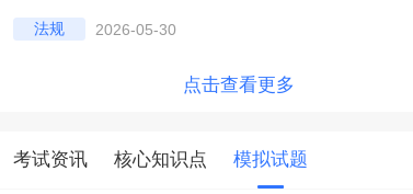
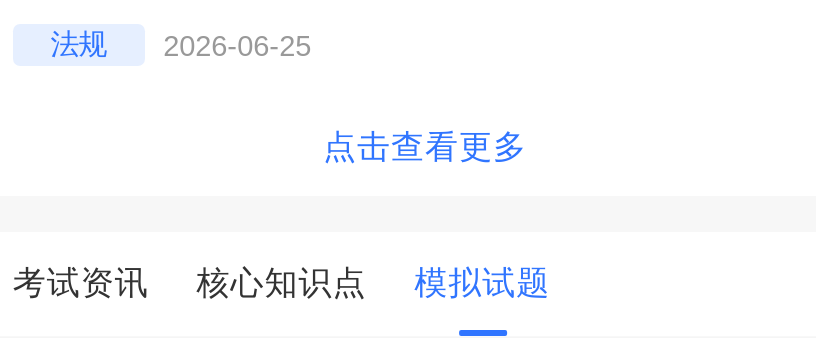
[34,20,177,38] 法规 2026-05-30 -> [51,28,311,61] 法规 2026-06-25

